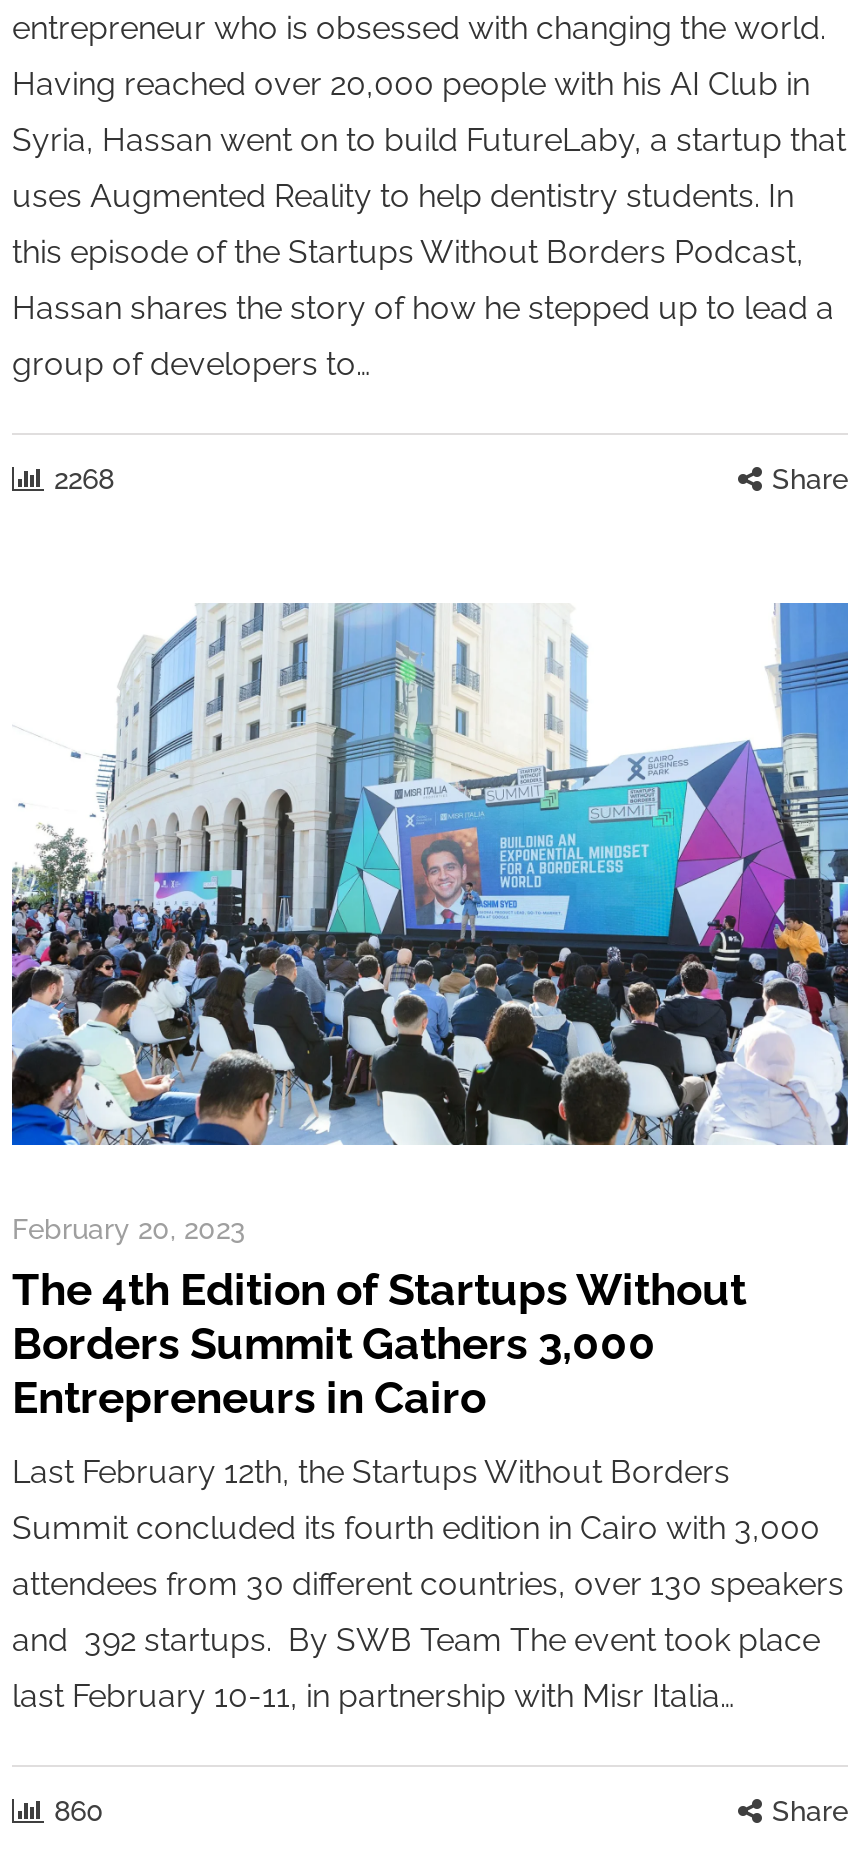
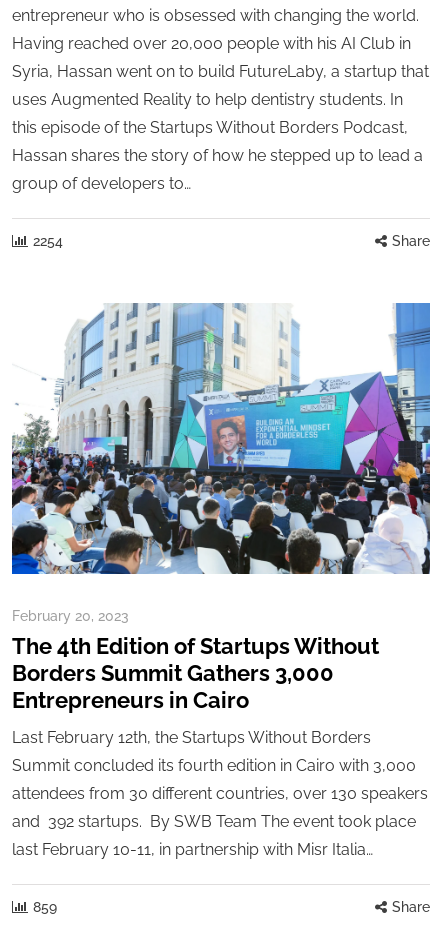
[54,464,114,496] 2268 -> [33,233,63,249] 2254
[54,1796,104,1828] 860 -> [33,899,57,915] 859

